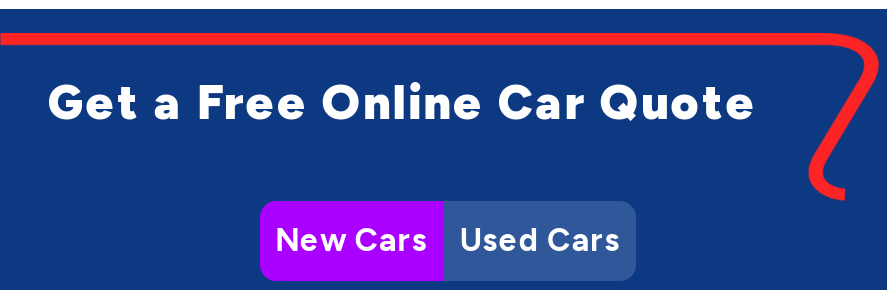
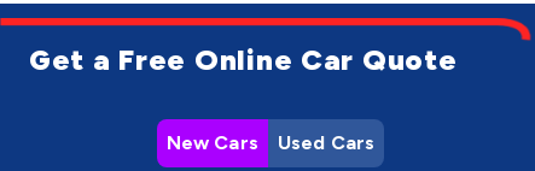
[806,69,878,203] [image] -> none

